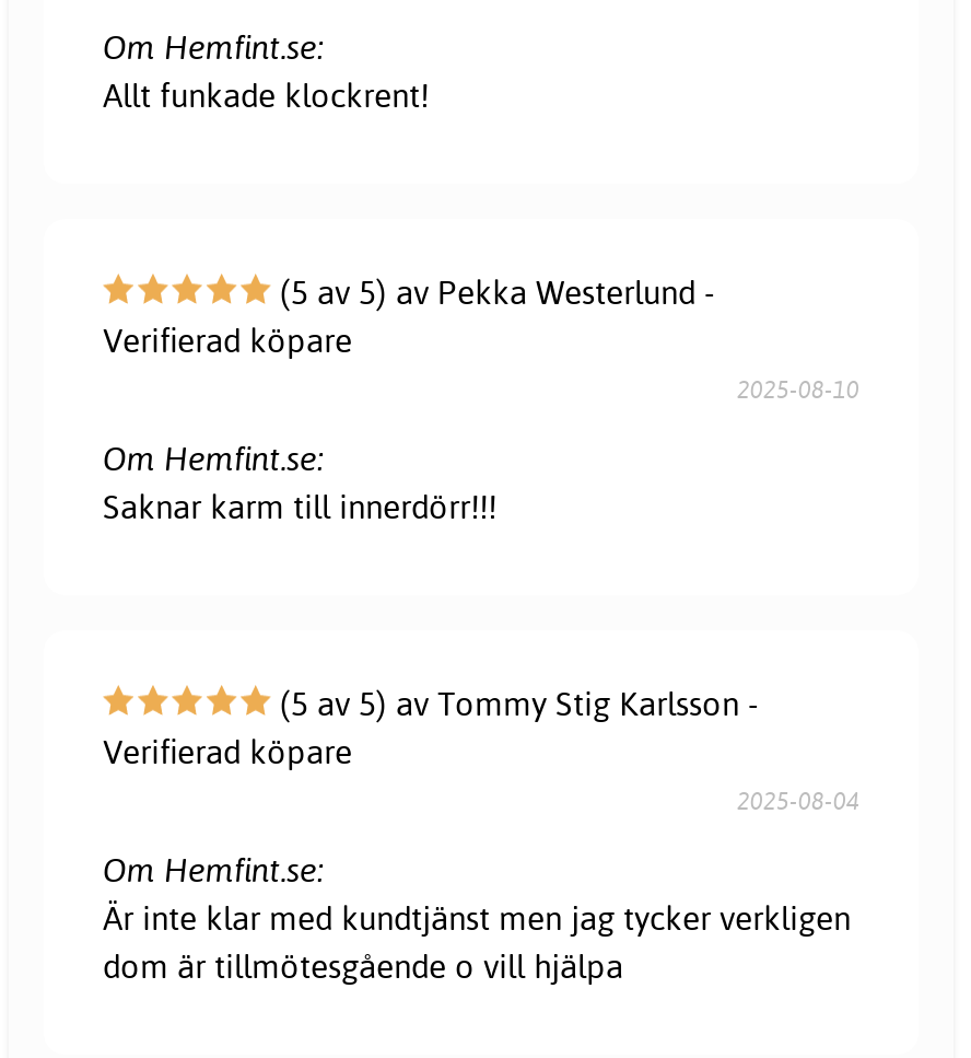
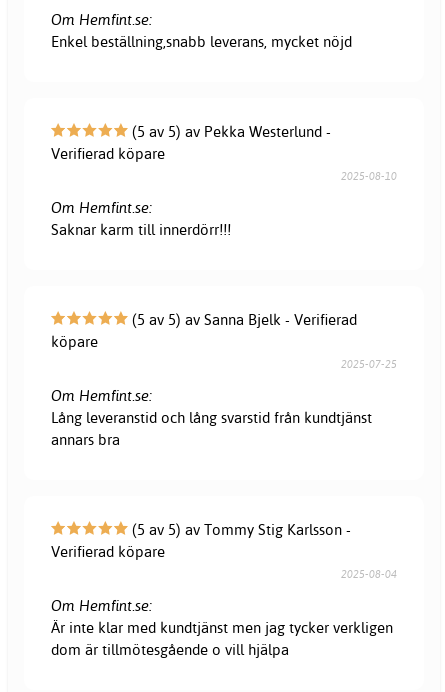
[103,74,429,116] Allt funkade klockrent! -> [51,32,352,51] Enkel beställning,snabb leverans, mycket nöjd
none -> [51,310,397,449] (5 av 5) av Sanna Bjelk - Verifierad | köpare | 2025-07-25 | Om Hemfint.se: | Lång leveranstid och lång svarstid från kundtjänst | annars bra

